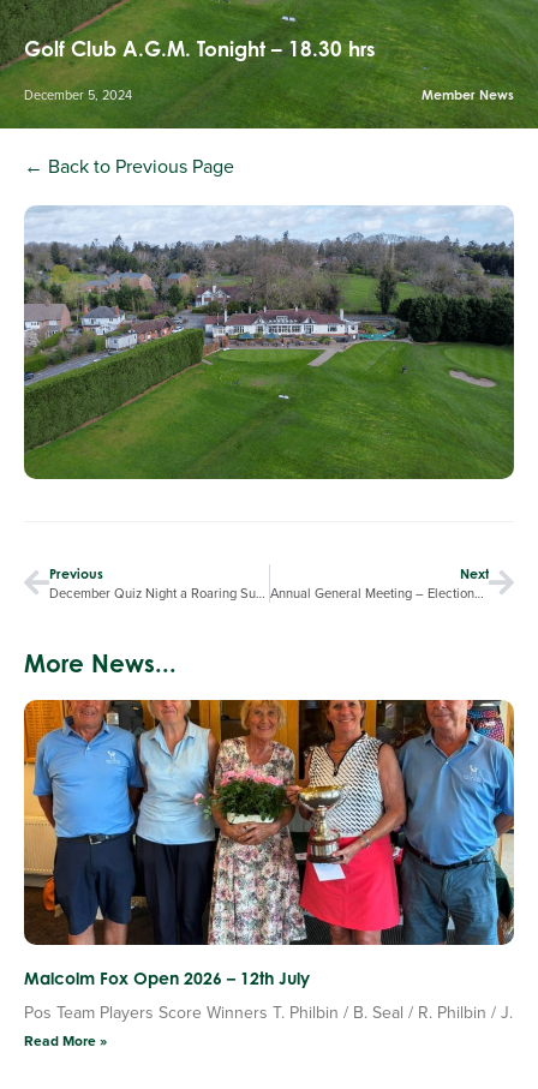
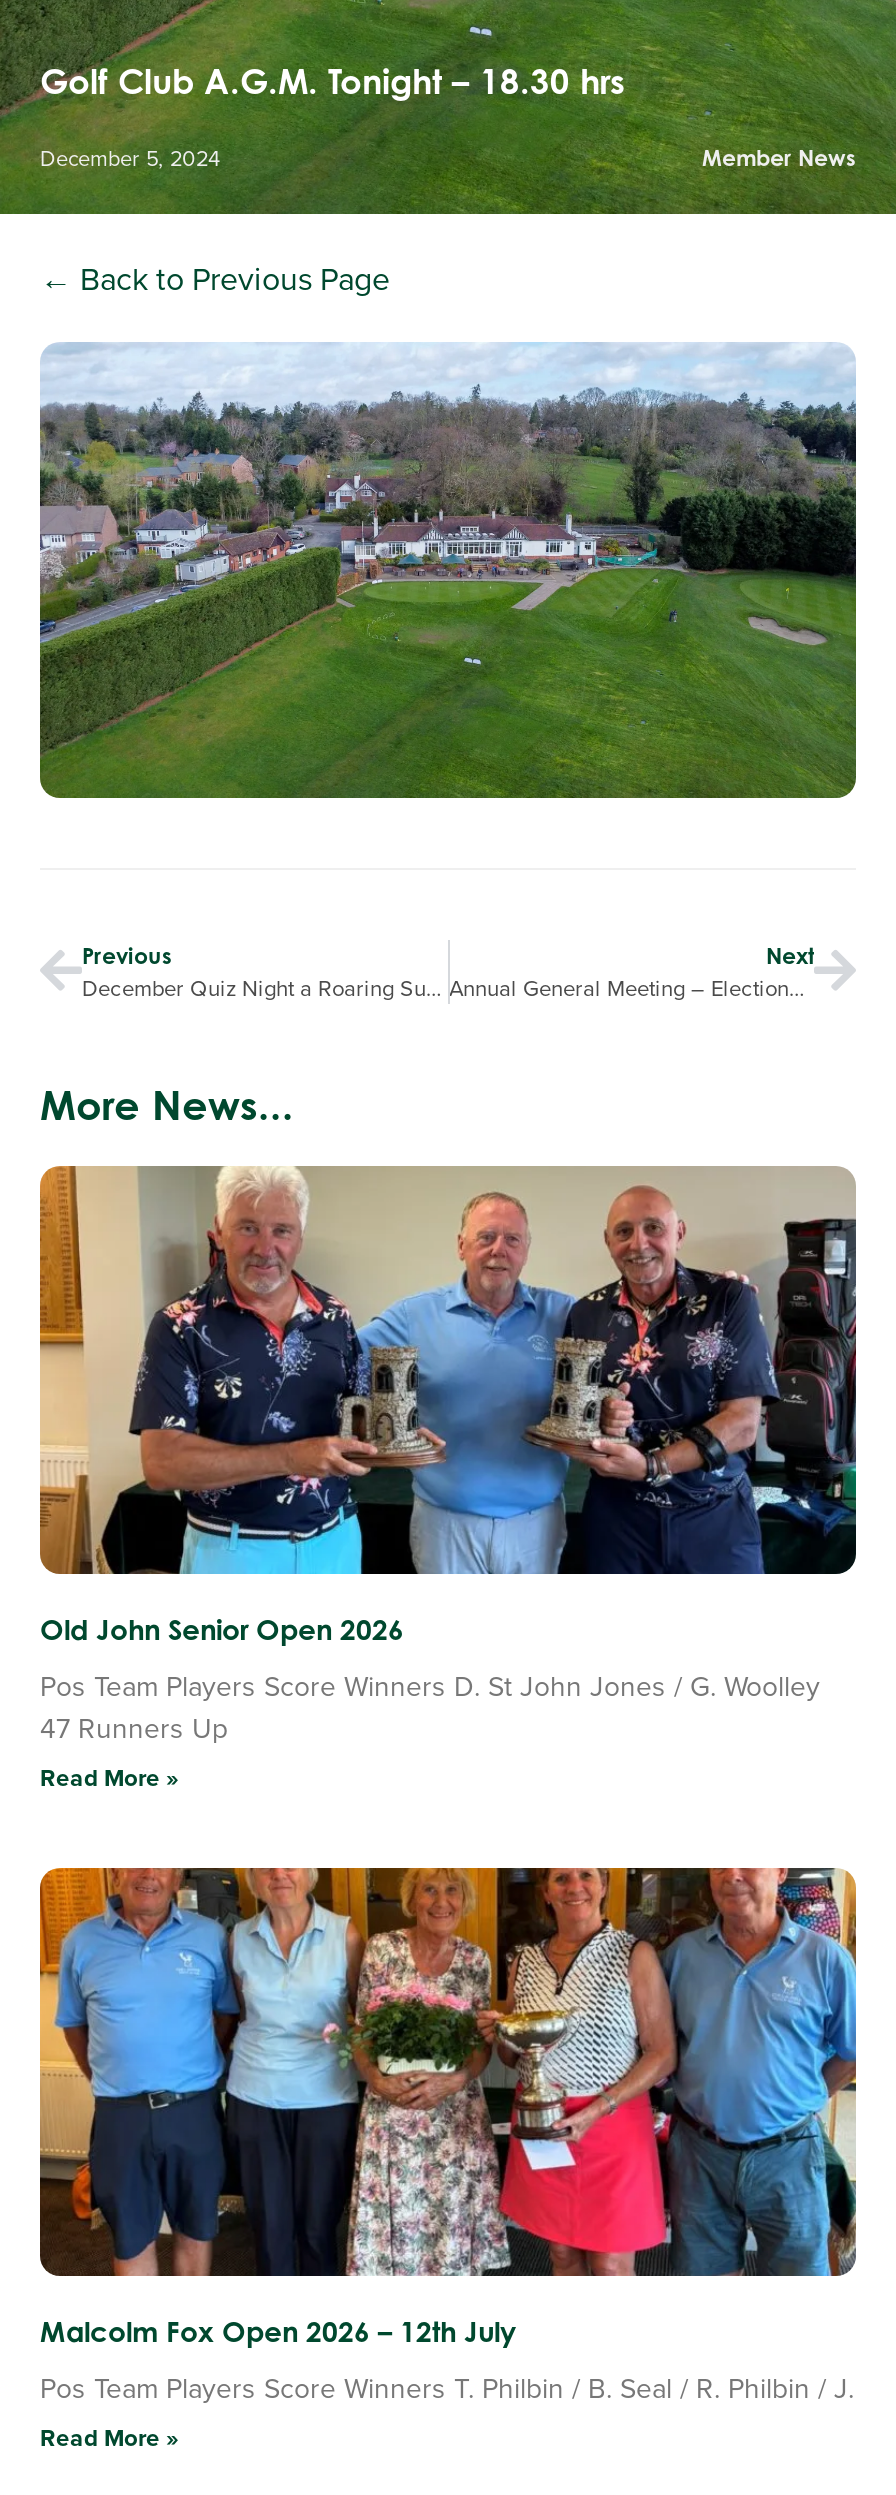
none -> [38,1166,858,1794] [image] | Old John Senior Open 2026 | Pos Team Players Score Winners D. St John Jones / G. Woolley | 47 Runners Up | Read More »

